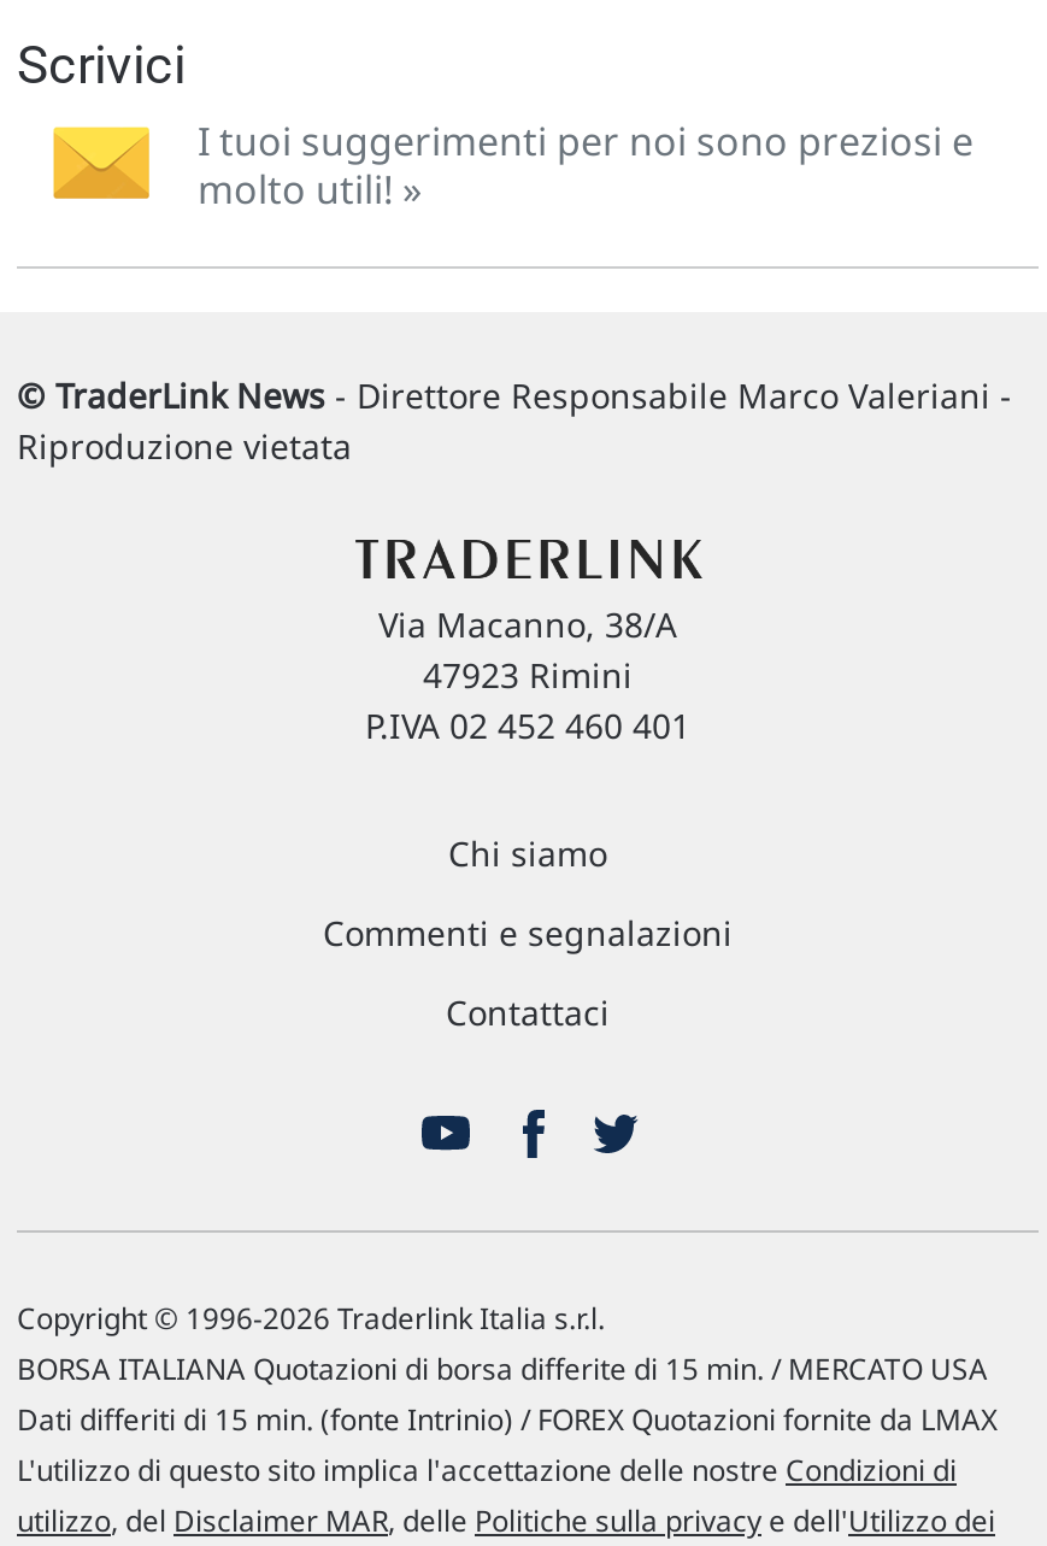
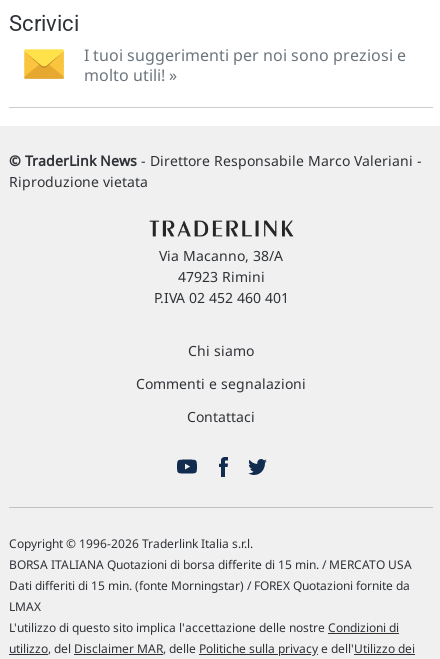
[17,1399,998,1440] Dati differiti di 15 min. (fonte Intrinio) / FOREX Quotazioni fornite da LMAX -> [9,577,410,615] Dati differiti di 15 min. (fonte Morningstar) / FOREX Quotazioni fornite da | LMAX

